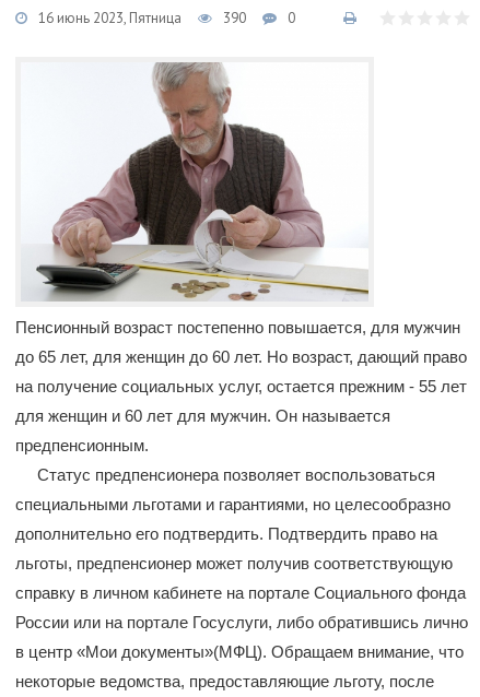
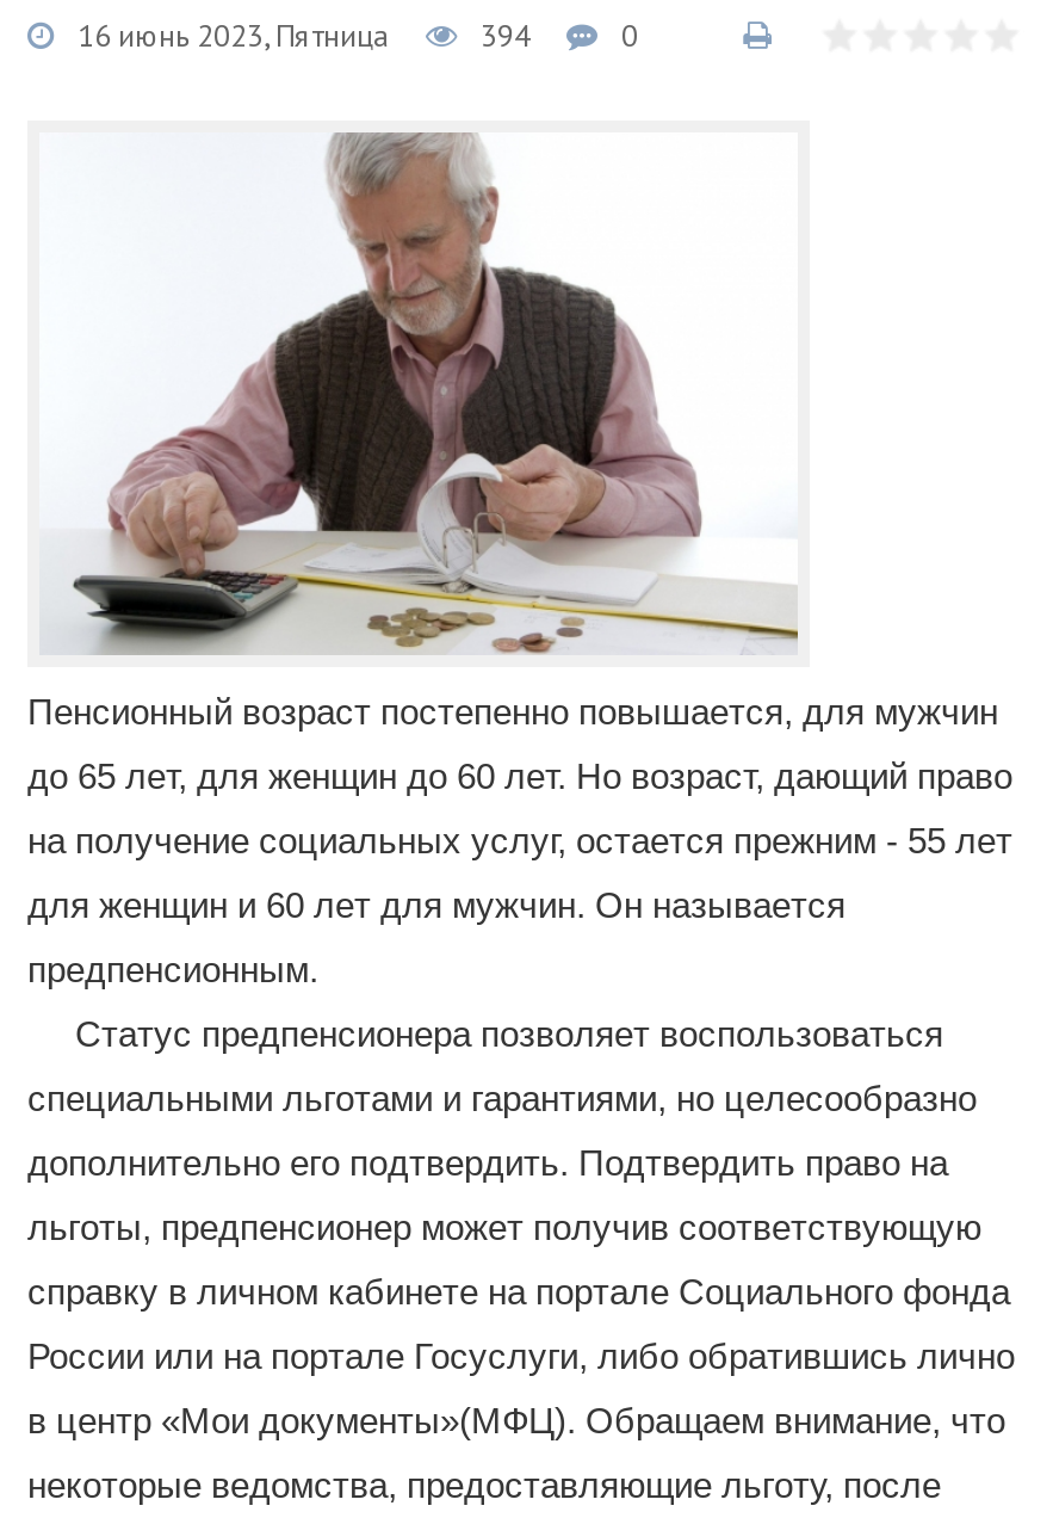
[223,9,246,27] 390 -> [481,16,531,56] 394

